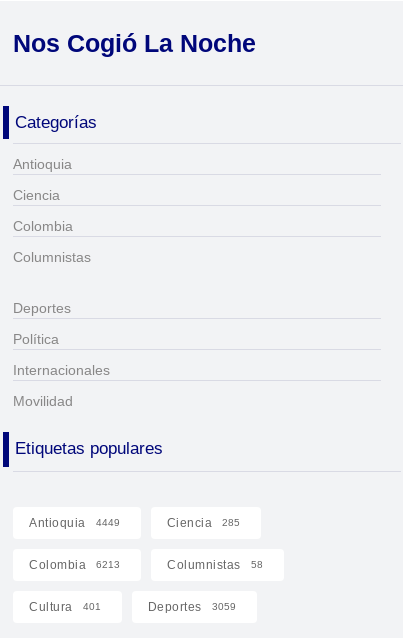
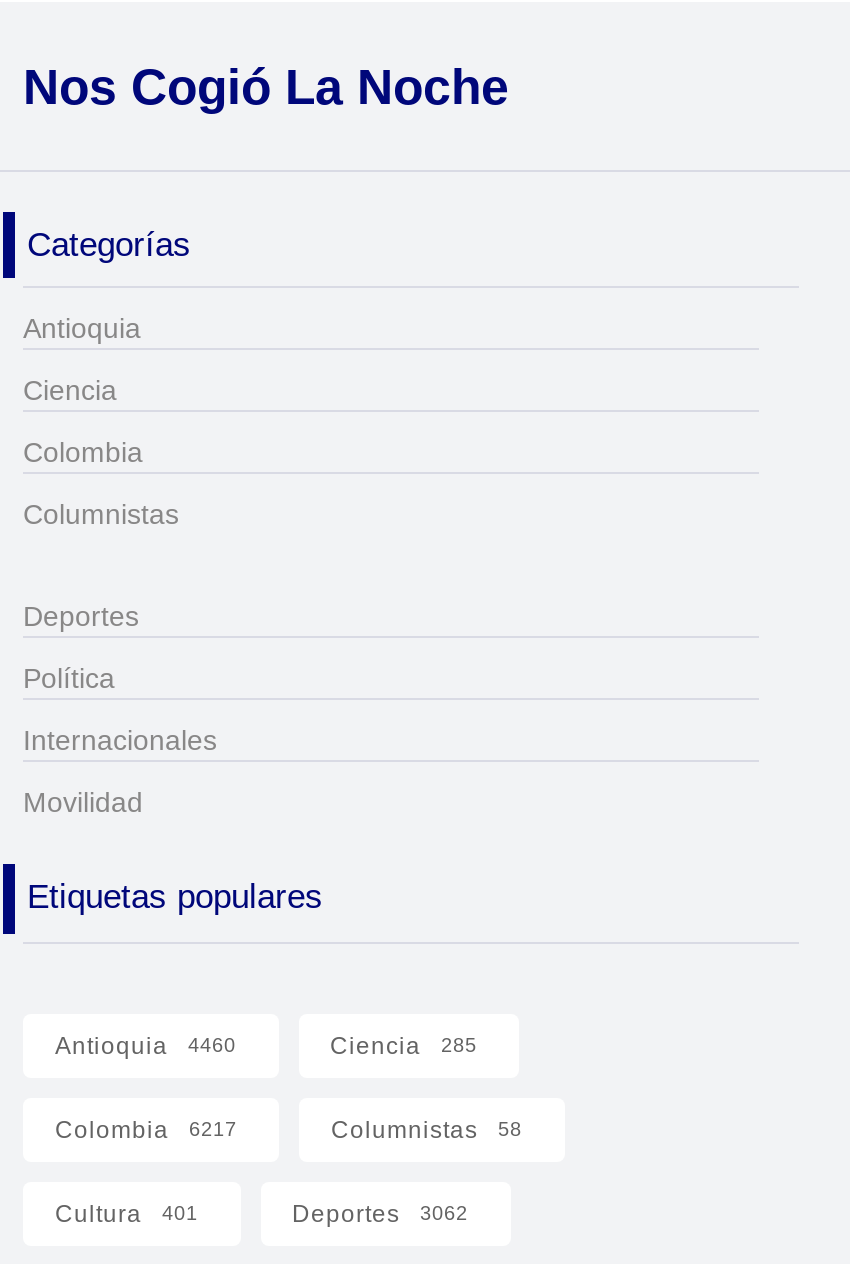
[29,516,119,530] Antioquia 4449 -> [55,1032,236,1060] Antioquia 4460
[29,558,120,572] Colombia 6213 -> [55,1116,237,1144] Colombia 6217
[147,600,235,614] Deportes 3059 -> [292,1200,468,1228] Deportes 3062

